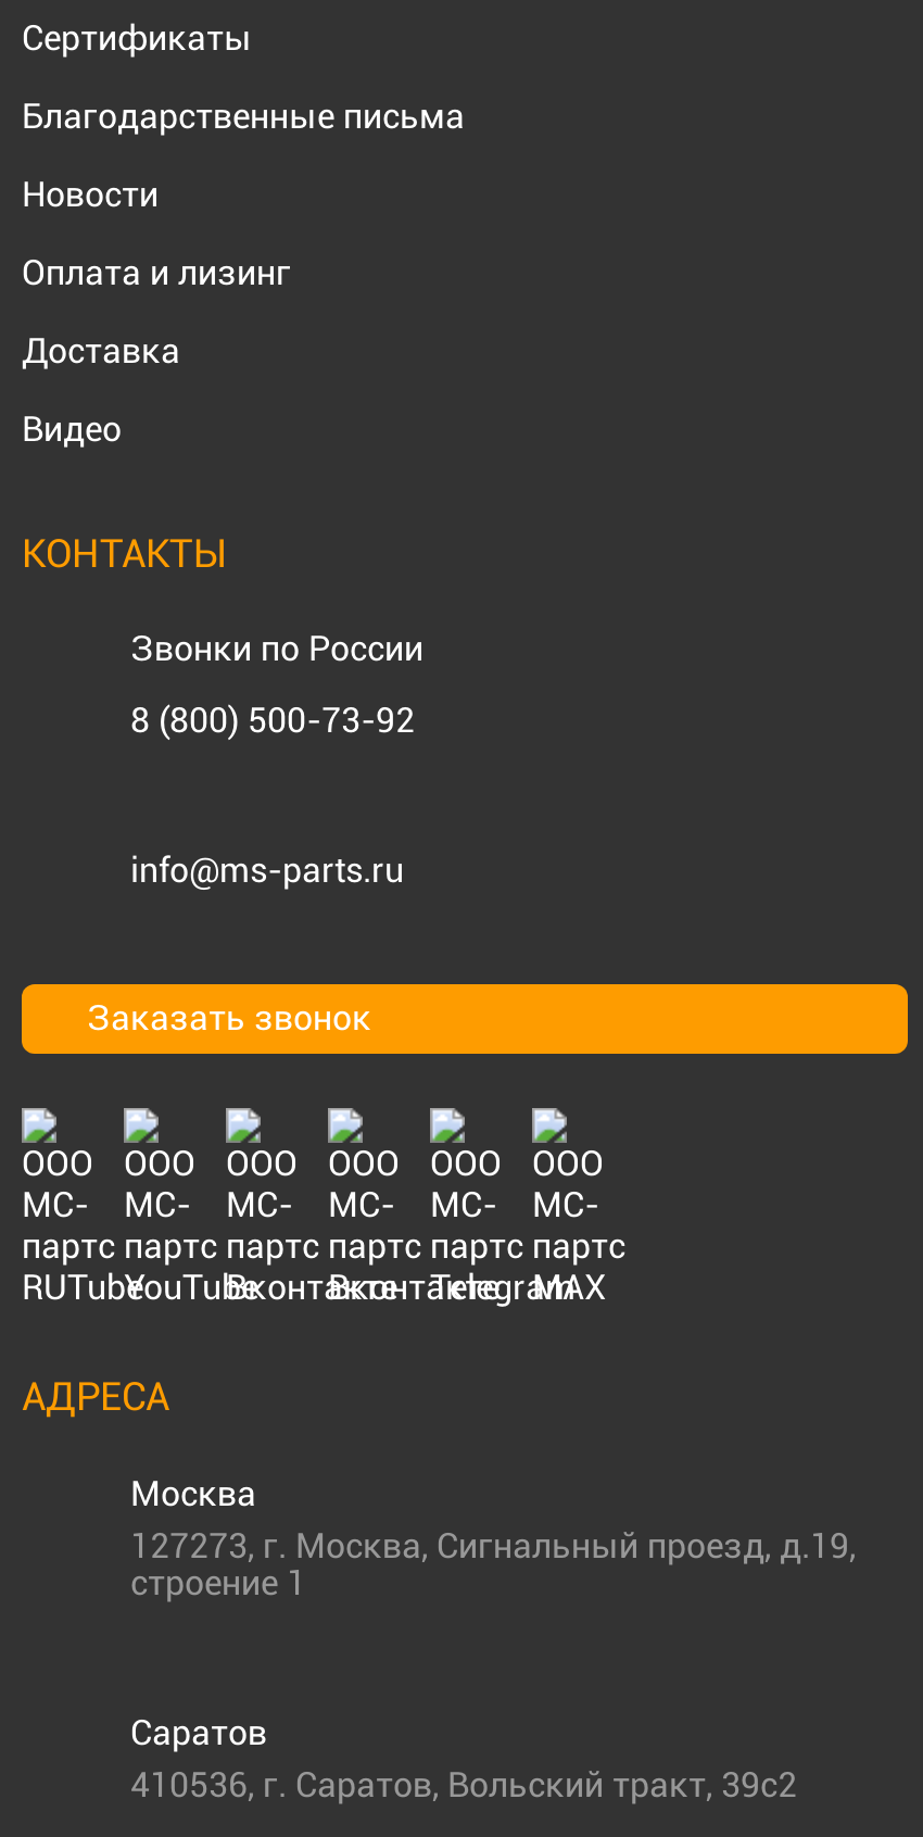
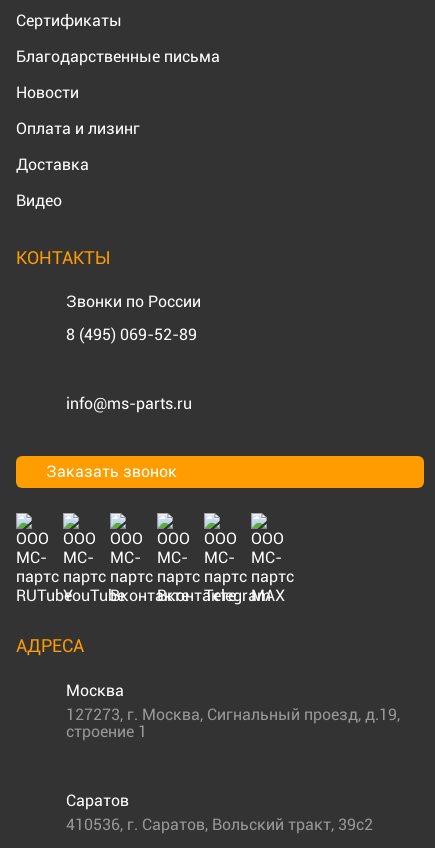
[130,699,415,740] 8 (800) 500-73-92 -> [66,325,197,344] 8 (495) 069-52-89

